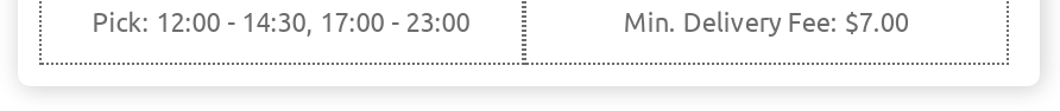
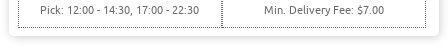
[92,6,470,39] Pick: 12:00 - 14:30, 17:00 - 23:00 -> [40,2,199,16] Pick: 12:00 - 14:30, 17:00 - 22:30

